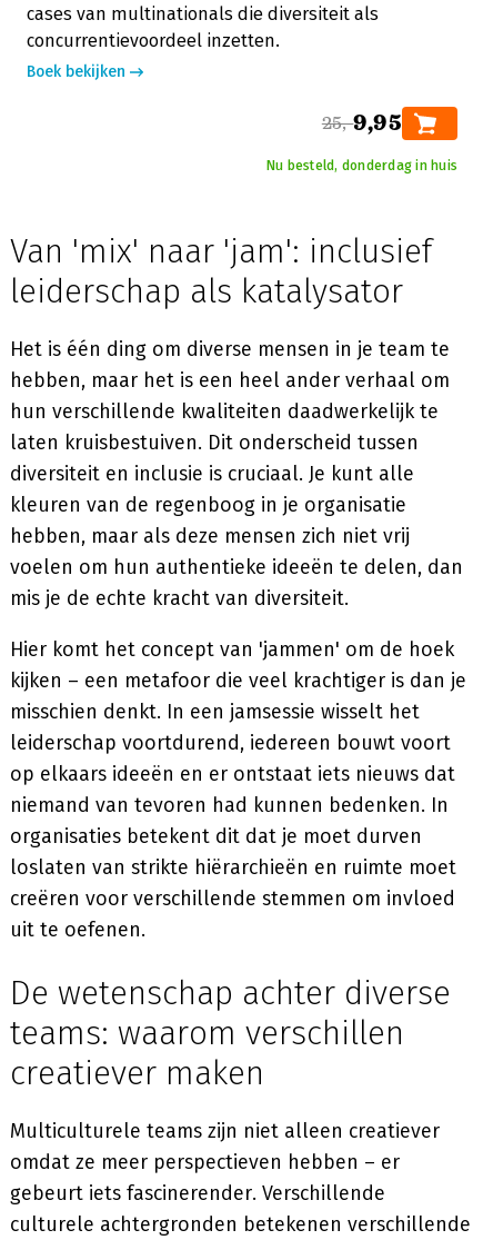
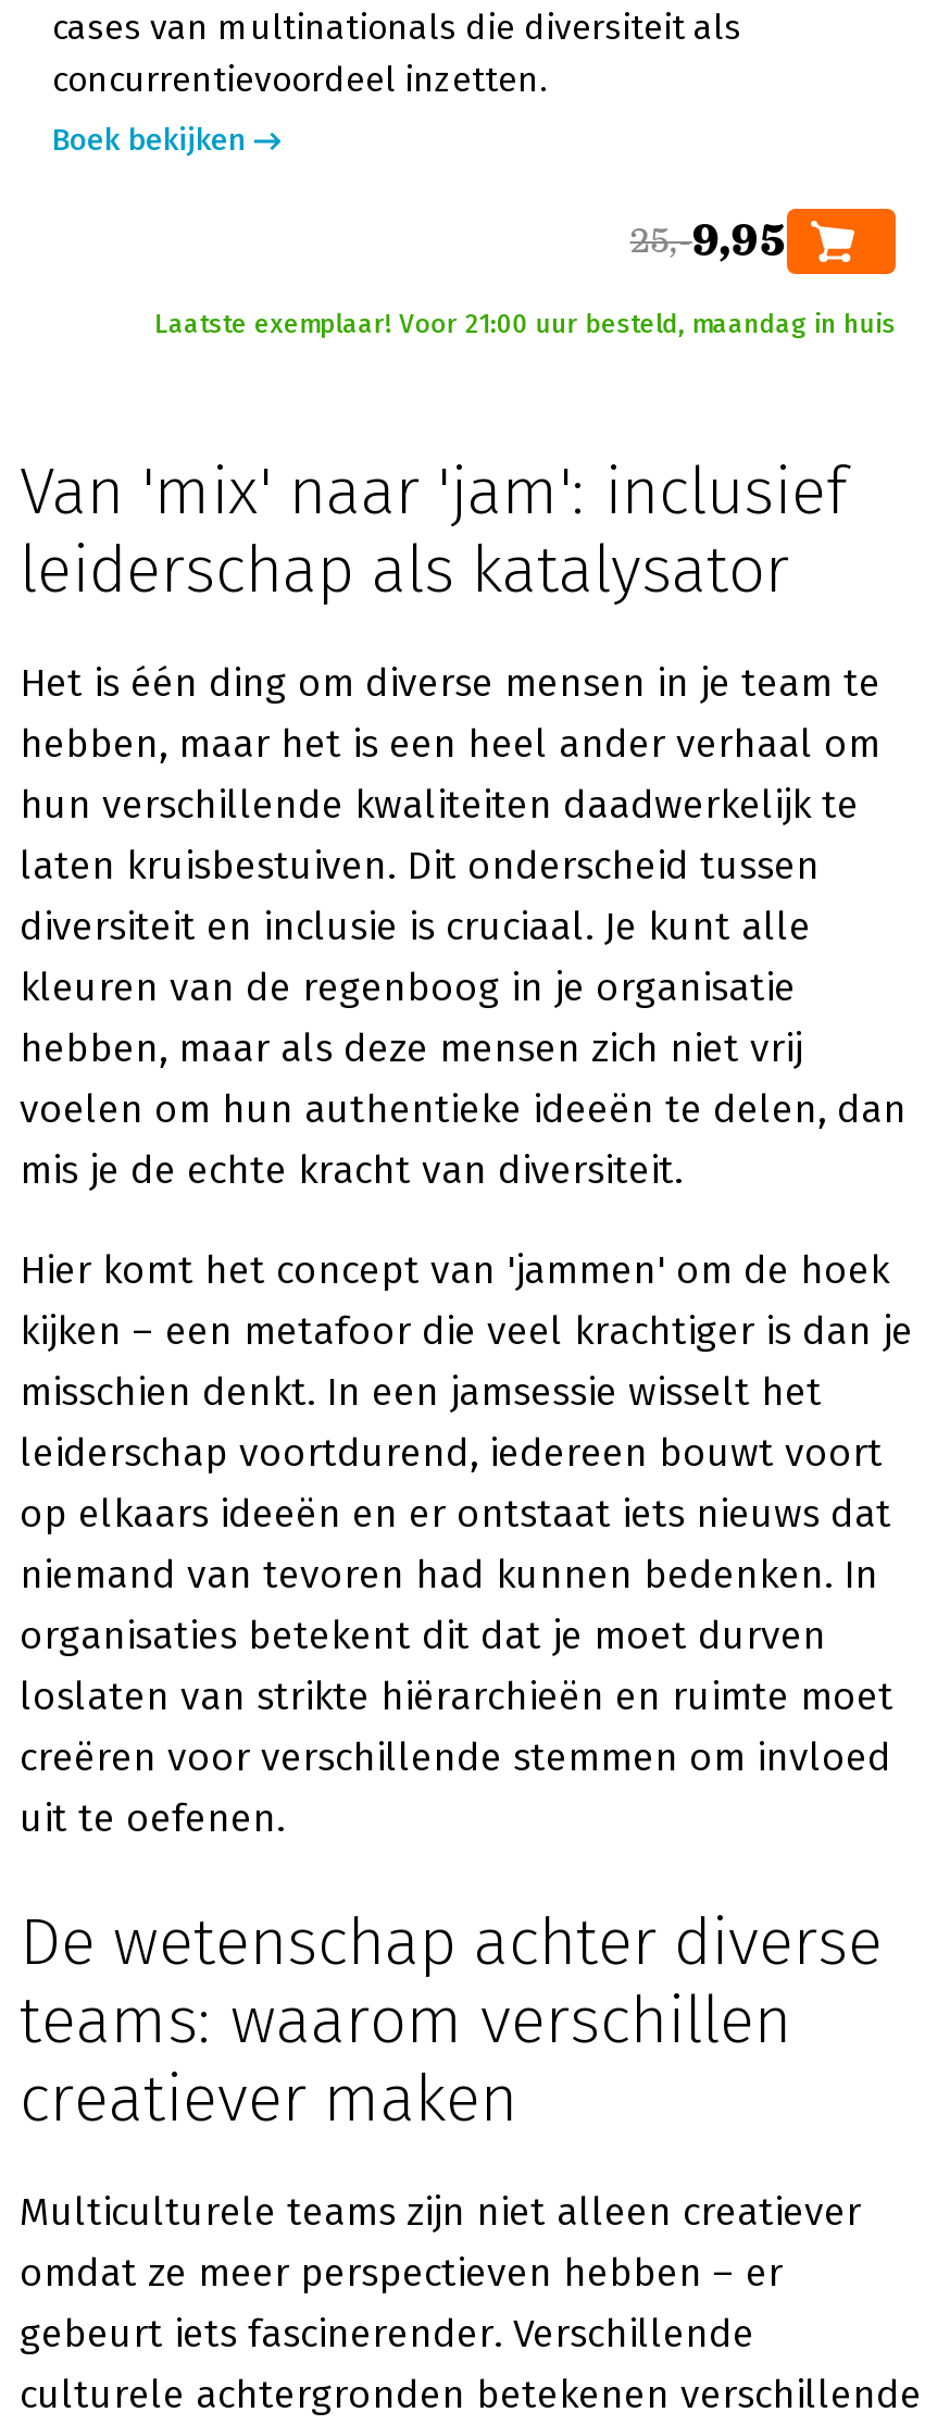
[266,158,457,173] Nu besteld, donderdag in huis -> [155,309,896,339] Laatste exemplaar! Voor 21:00 uur besteld, maandag in huis

